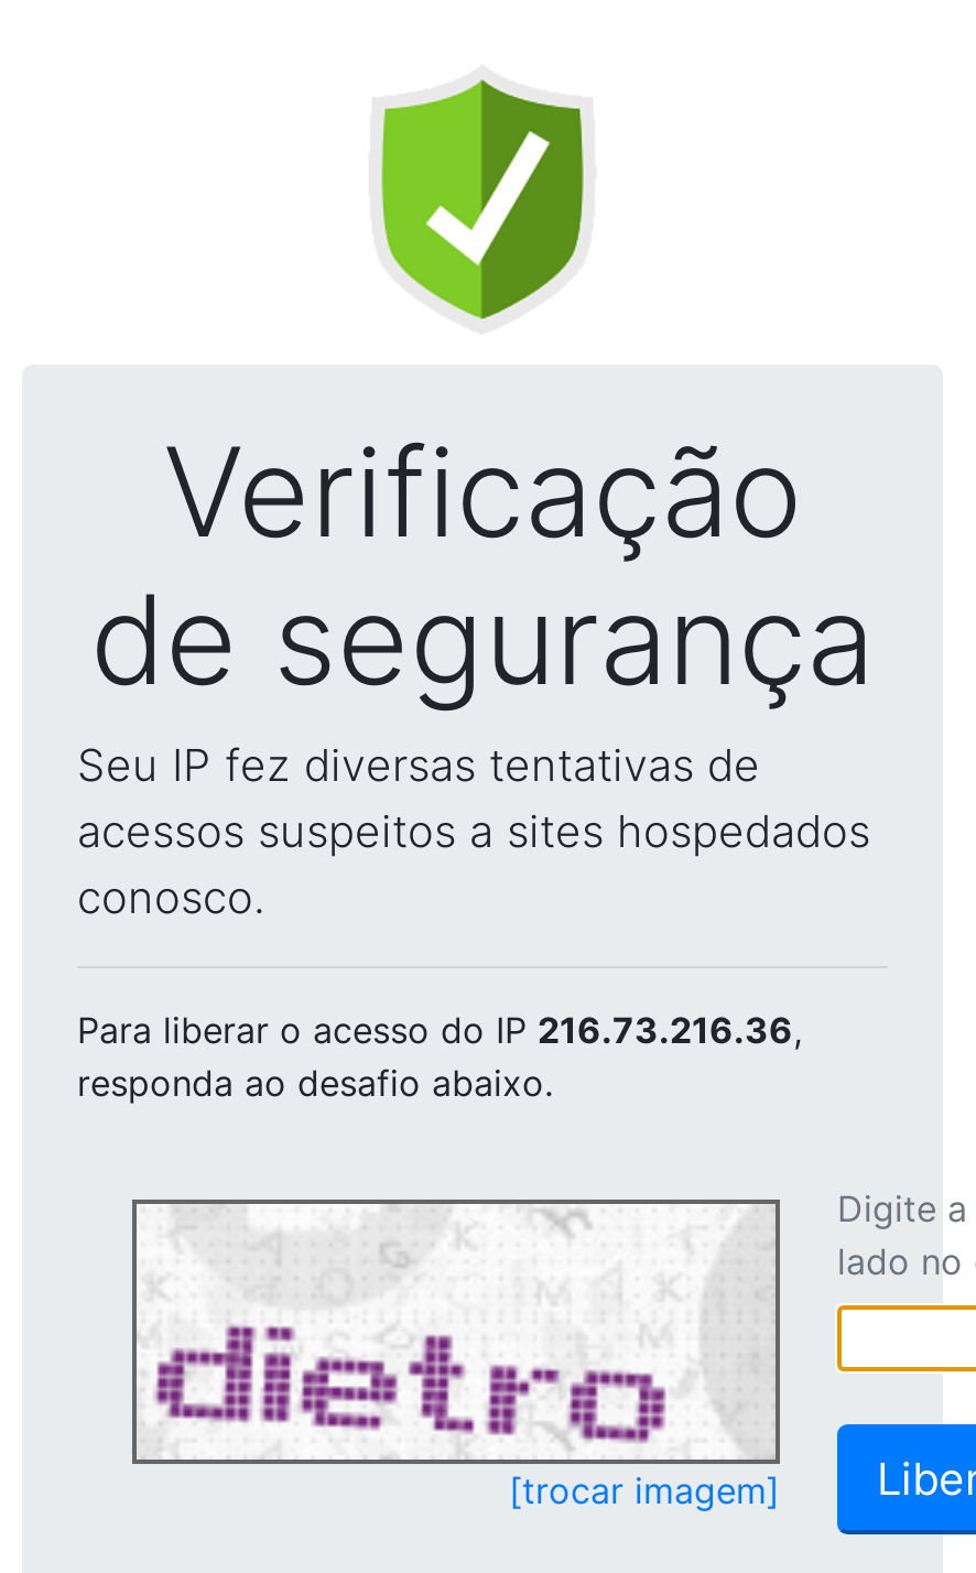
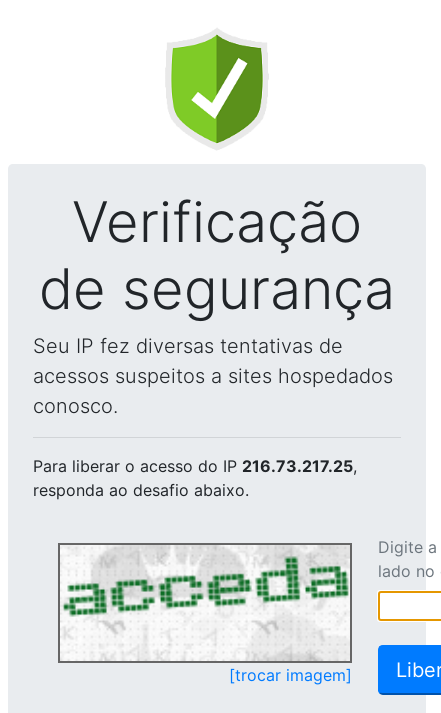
[77,1008,802,1052] Para liberar o acesso do IP 216.73.216.36, -> [33,456,357,476] Para liberar o acesso do IP 216.73.217.25,
[145,1206,773,1457] [image] -> [63,547,348,659] [image]

